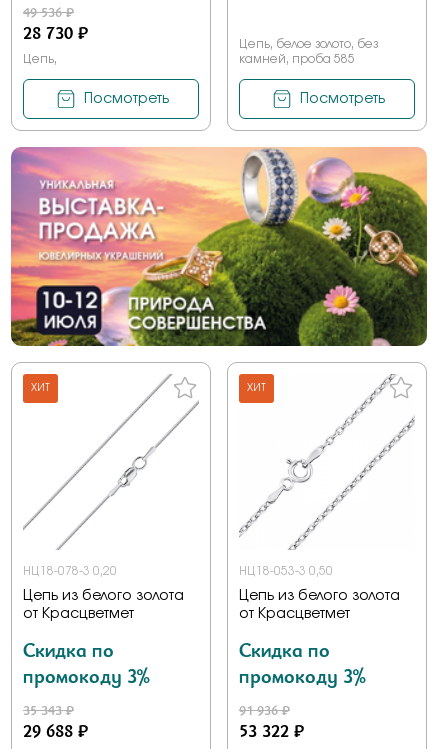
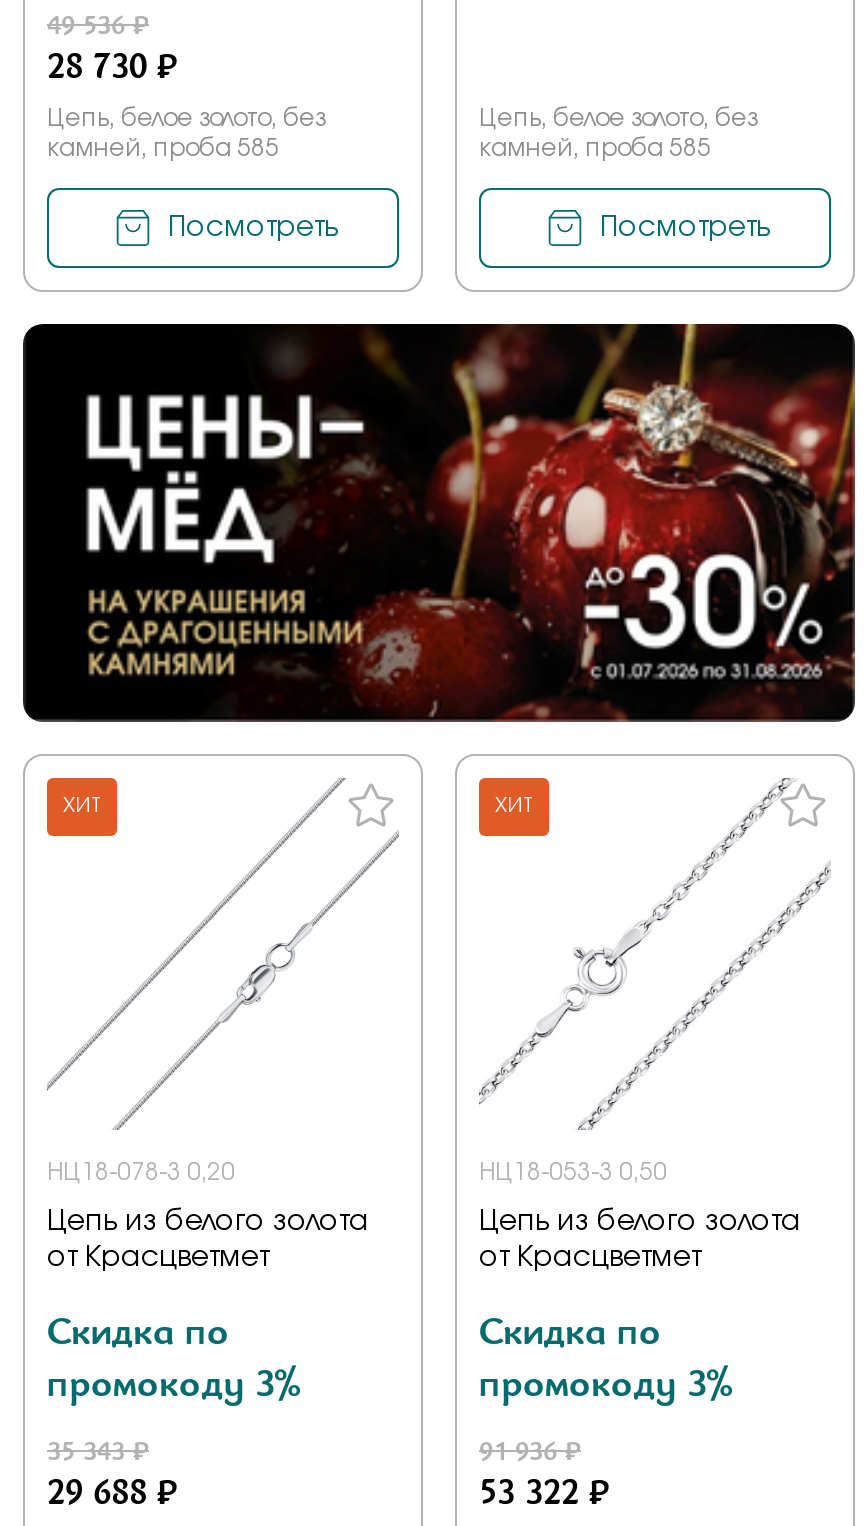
[23,53,57,65] Цепь, -> [47,106,325,160] Цепь, белое золото, без | камней, проба 585
[10,147,428,347] [image] -> [21,322,857,724] [image]

